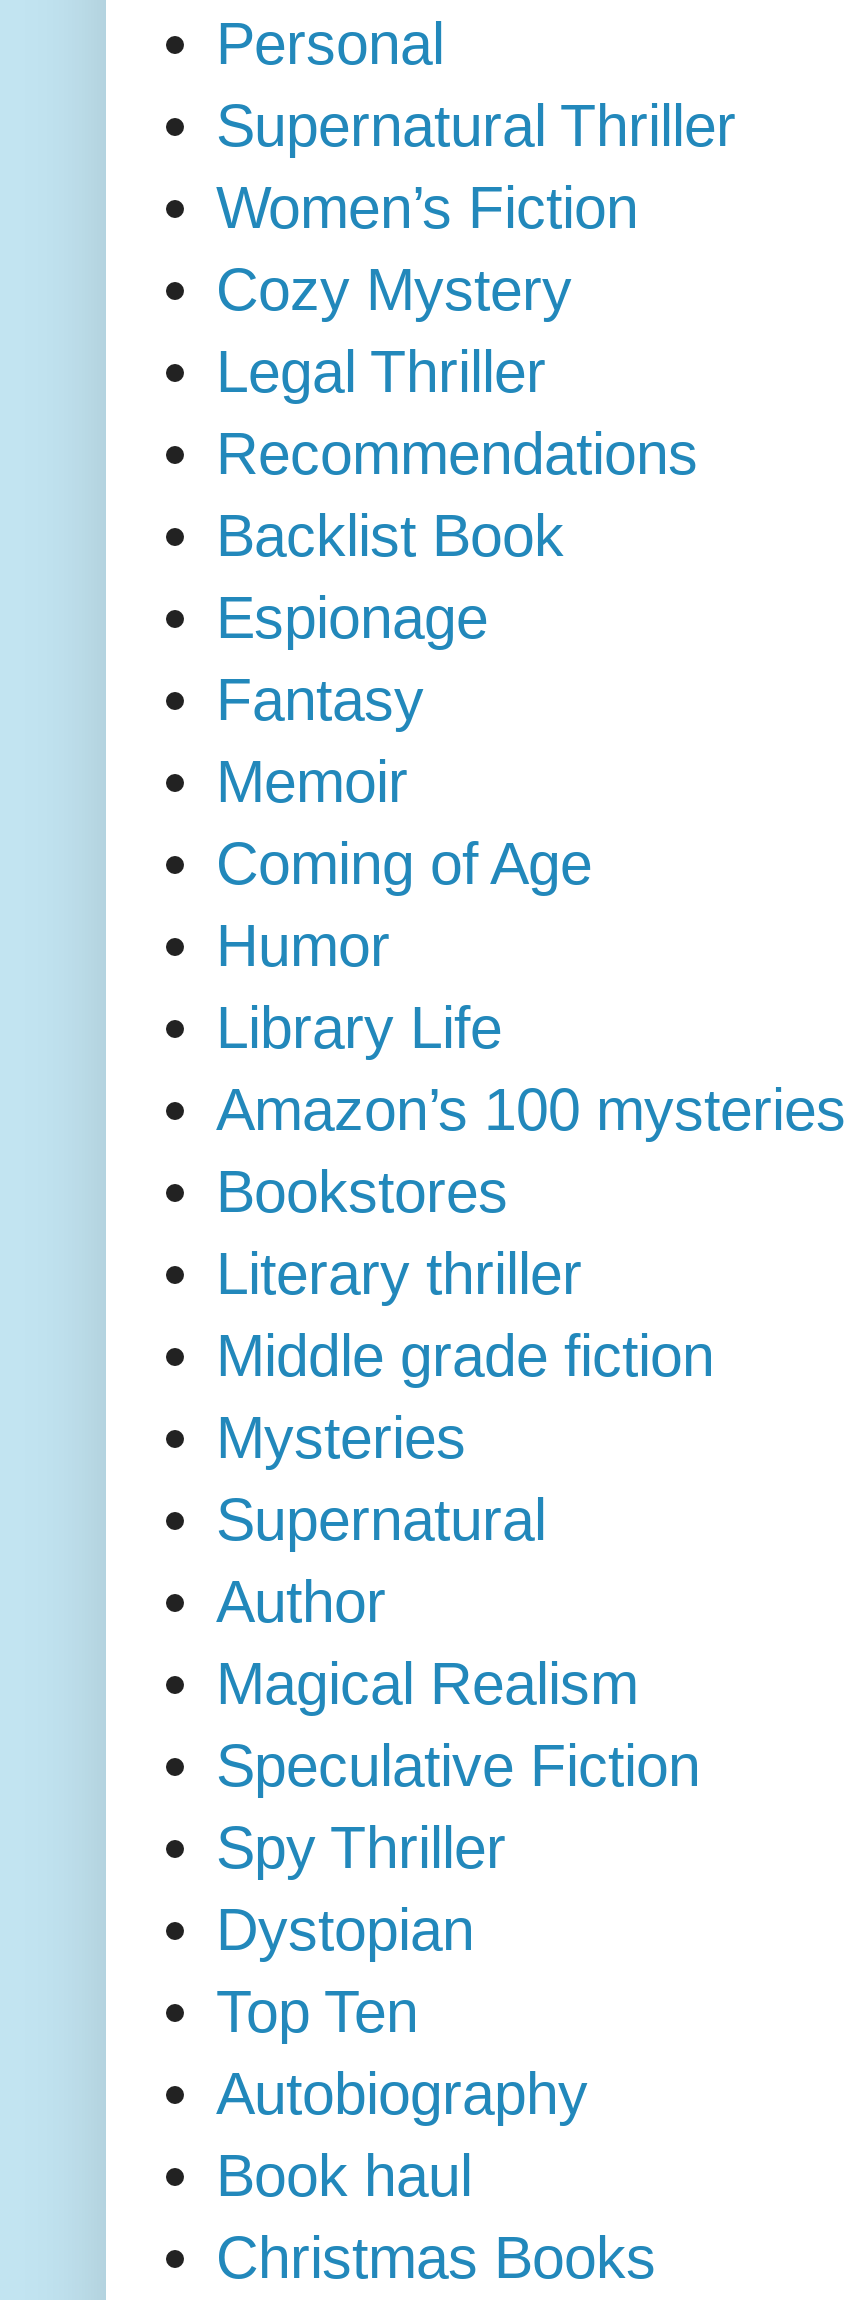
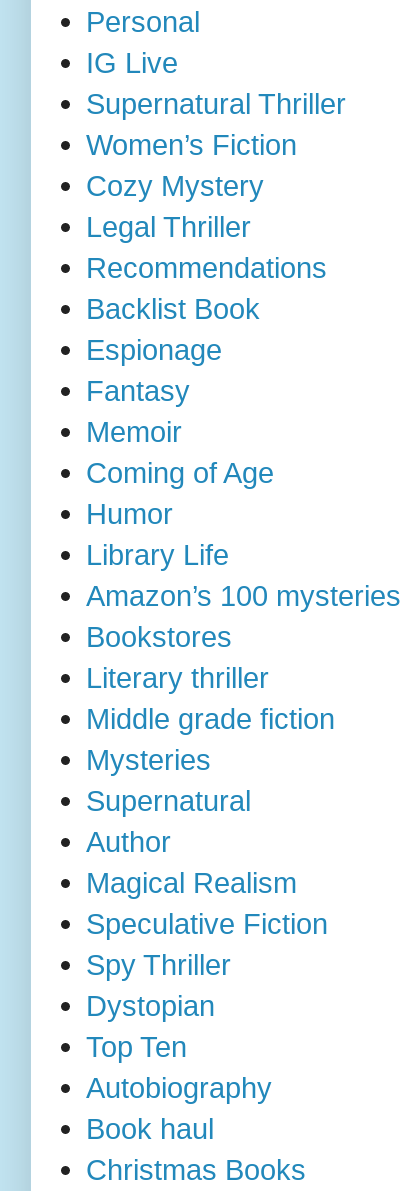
none -> [86,46,178,79] IG Live

